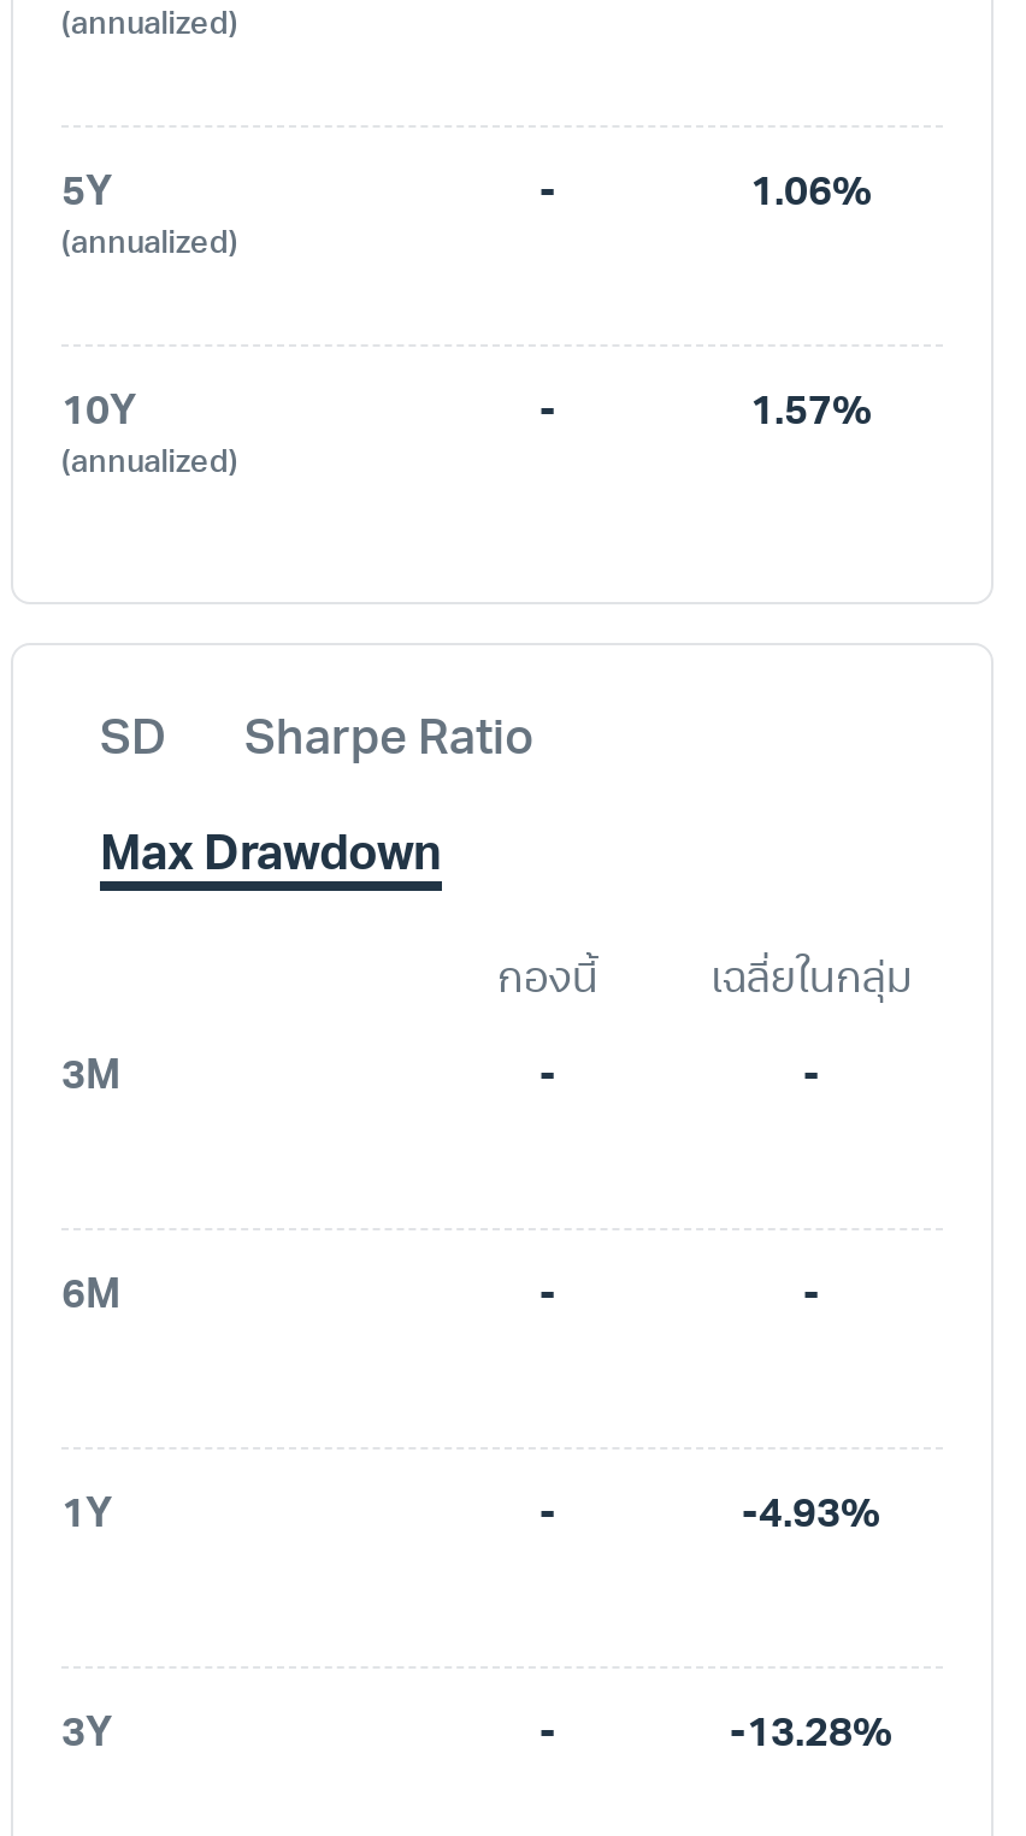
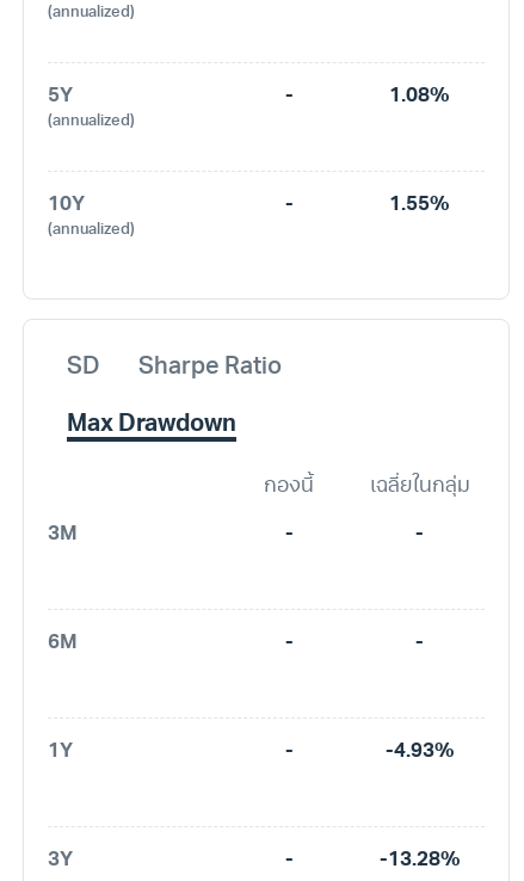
[750,174,873,215] 1.06% -> [389,86,450,106] 1.08%
[750,393,873,434] 1.57% -> [389,195,450,215] 1.55%

